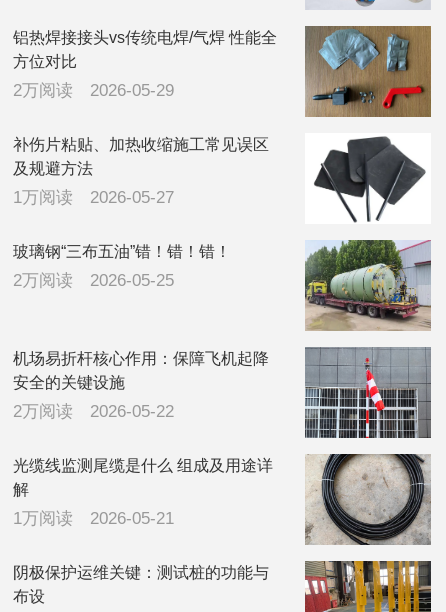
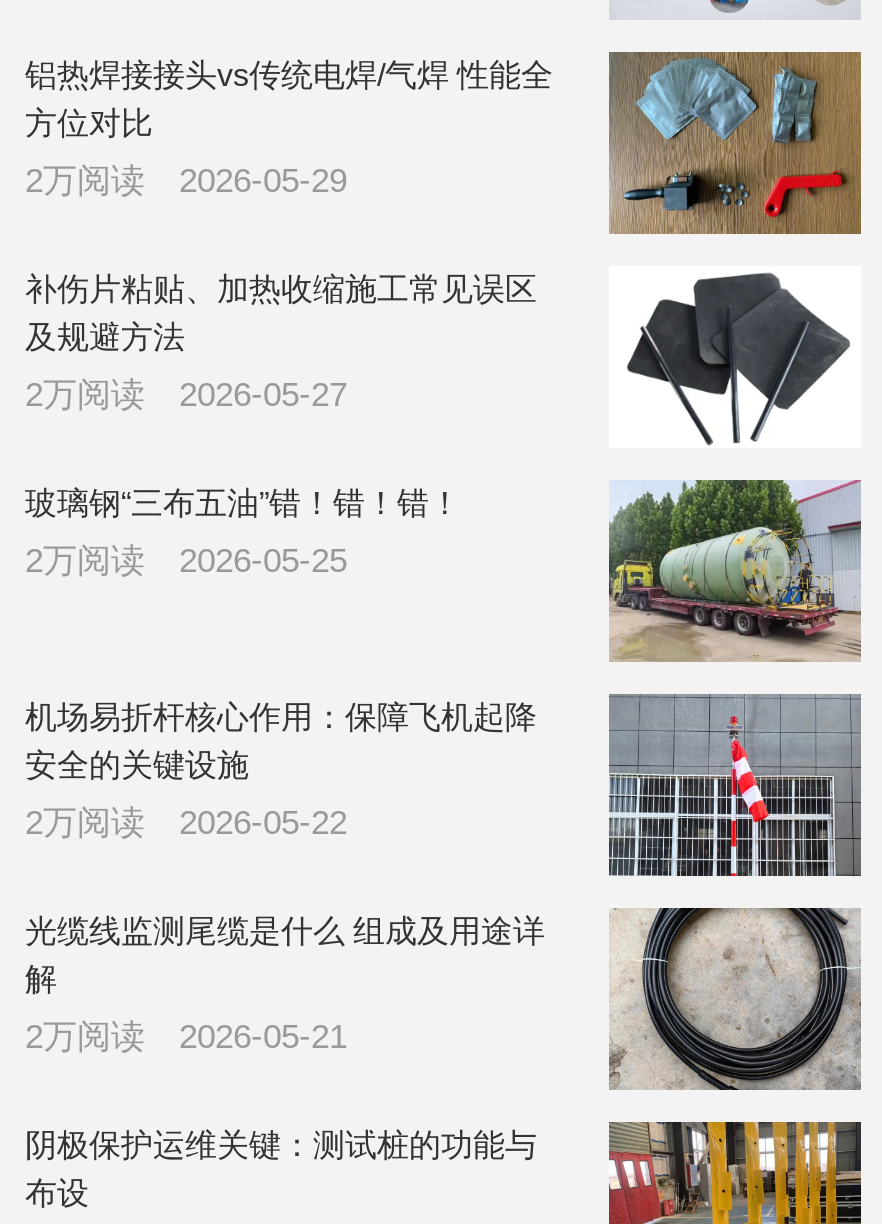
[13,188,174,207] 1万阅读 2026-05-27 -> [25,376,347,414] 2万阅读 2026-05-27
[13,509,174,528] 1万阅读 2026-05-21 -> [25,1018,347,1056] 2万阅读 2026-05-21

